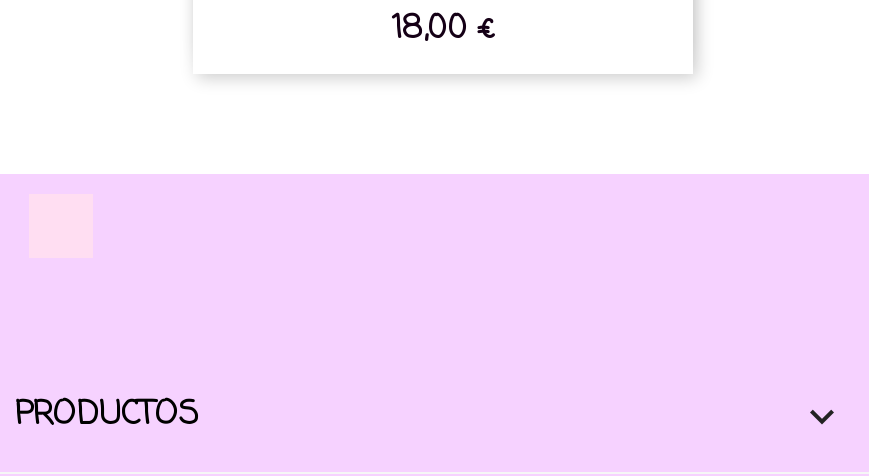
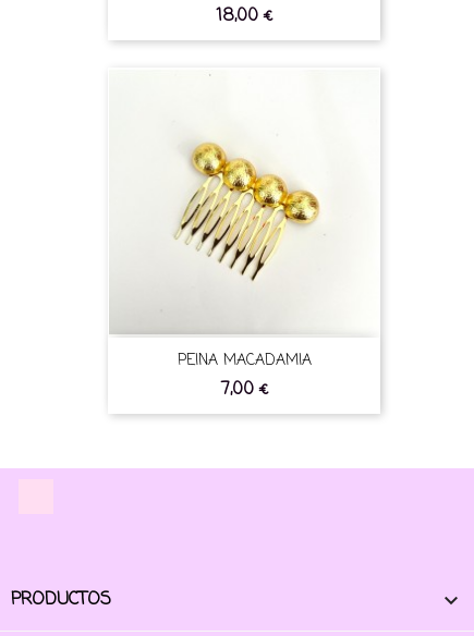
none -> [109,119,369,403] [image] | PEINA MACADAMIA | 7,00 €

